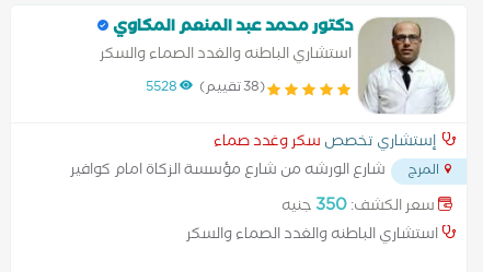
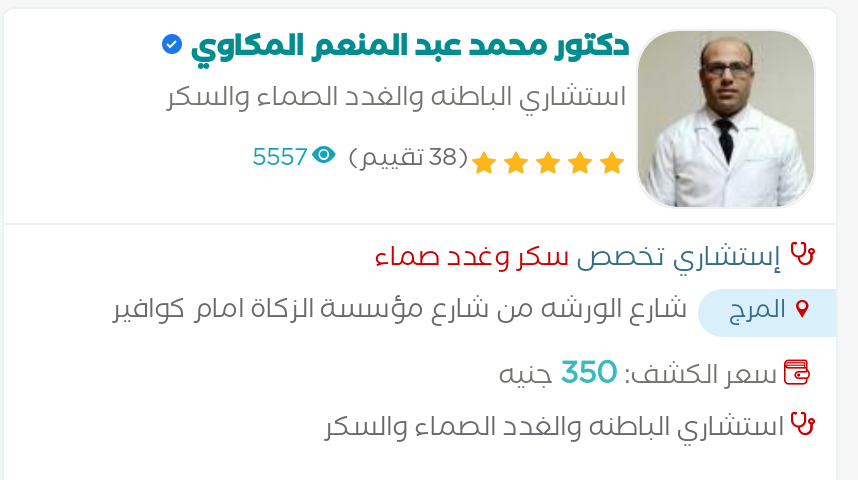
[146,76,177,102] 5528 -> [252,139,308,185] 5557

